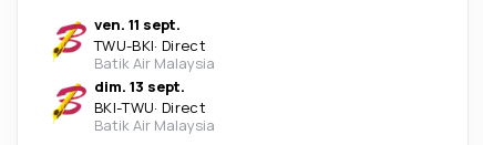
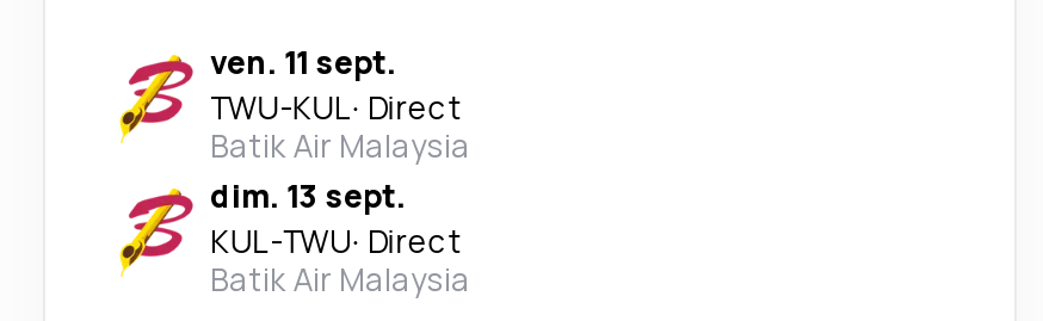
[94,35,206,55] TWU-BKI · Direct -> [210,86,463,129] TWU-KUL · Direct
[94,97,206,117] BKI-TWU · Direct -> [210,220,463,263] KUL-TWU · Direct

